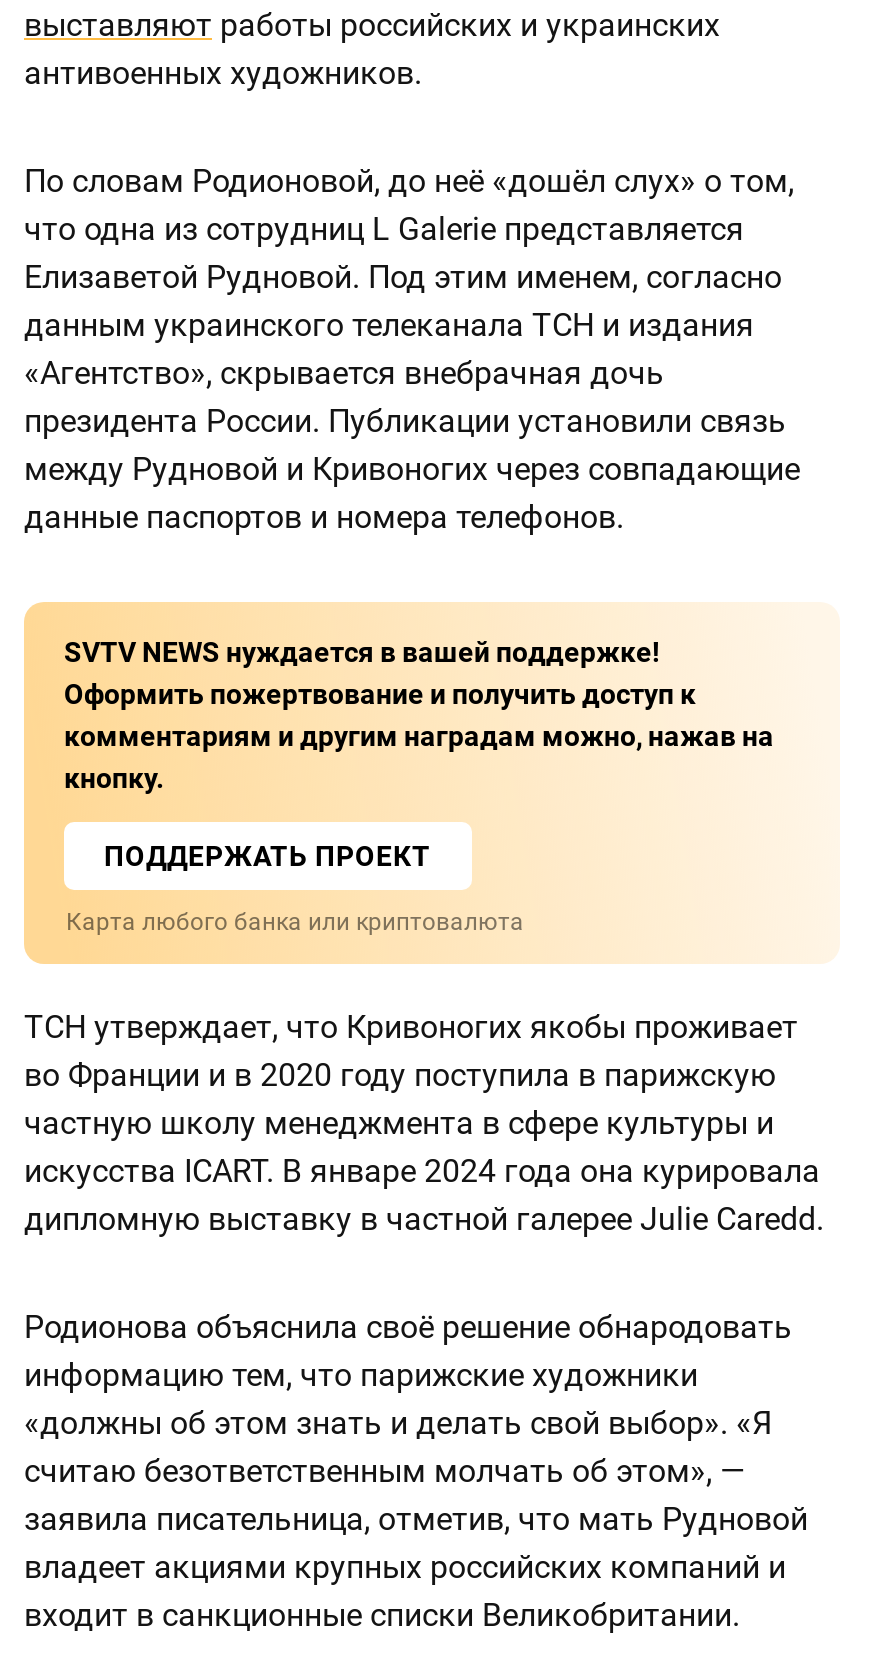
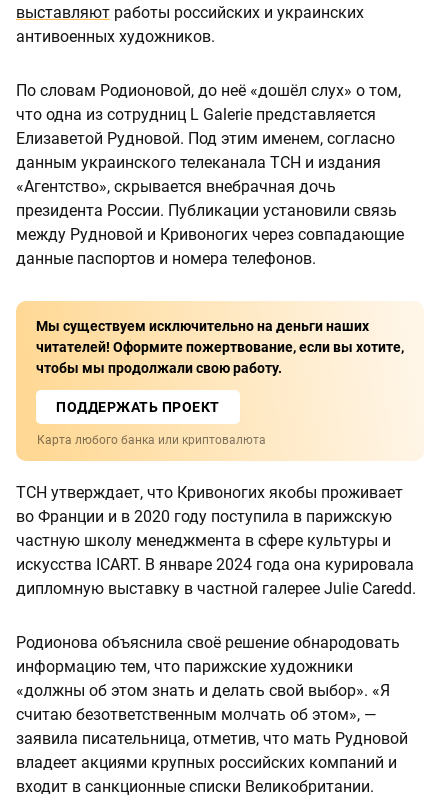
[64,636,774,794] SVTV NEWS нуждается в вашей поддержке! | Оформить пожертвование и получить доступ к | комментариям и другим наградам можно, нажав на | кнопку. -> [36,318,404,376] Мы существуем исключительно на деньги наших | читателей! Оформите пожертвование, если вы хотите, | чтобы мы продолжали свою работу.

